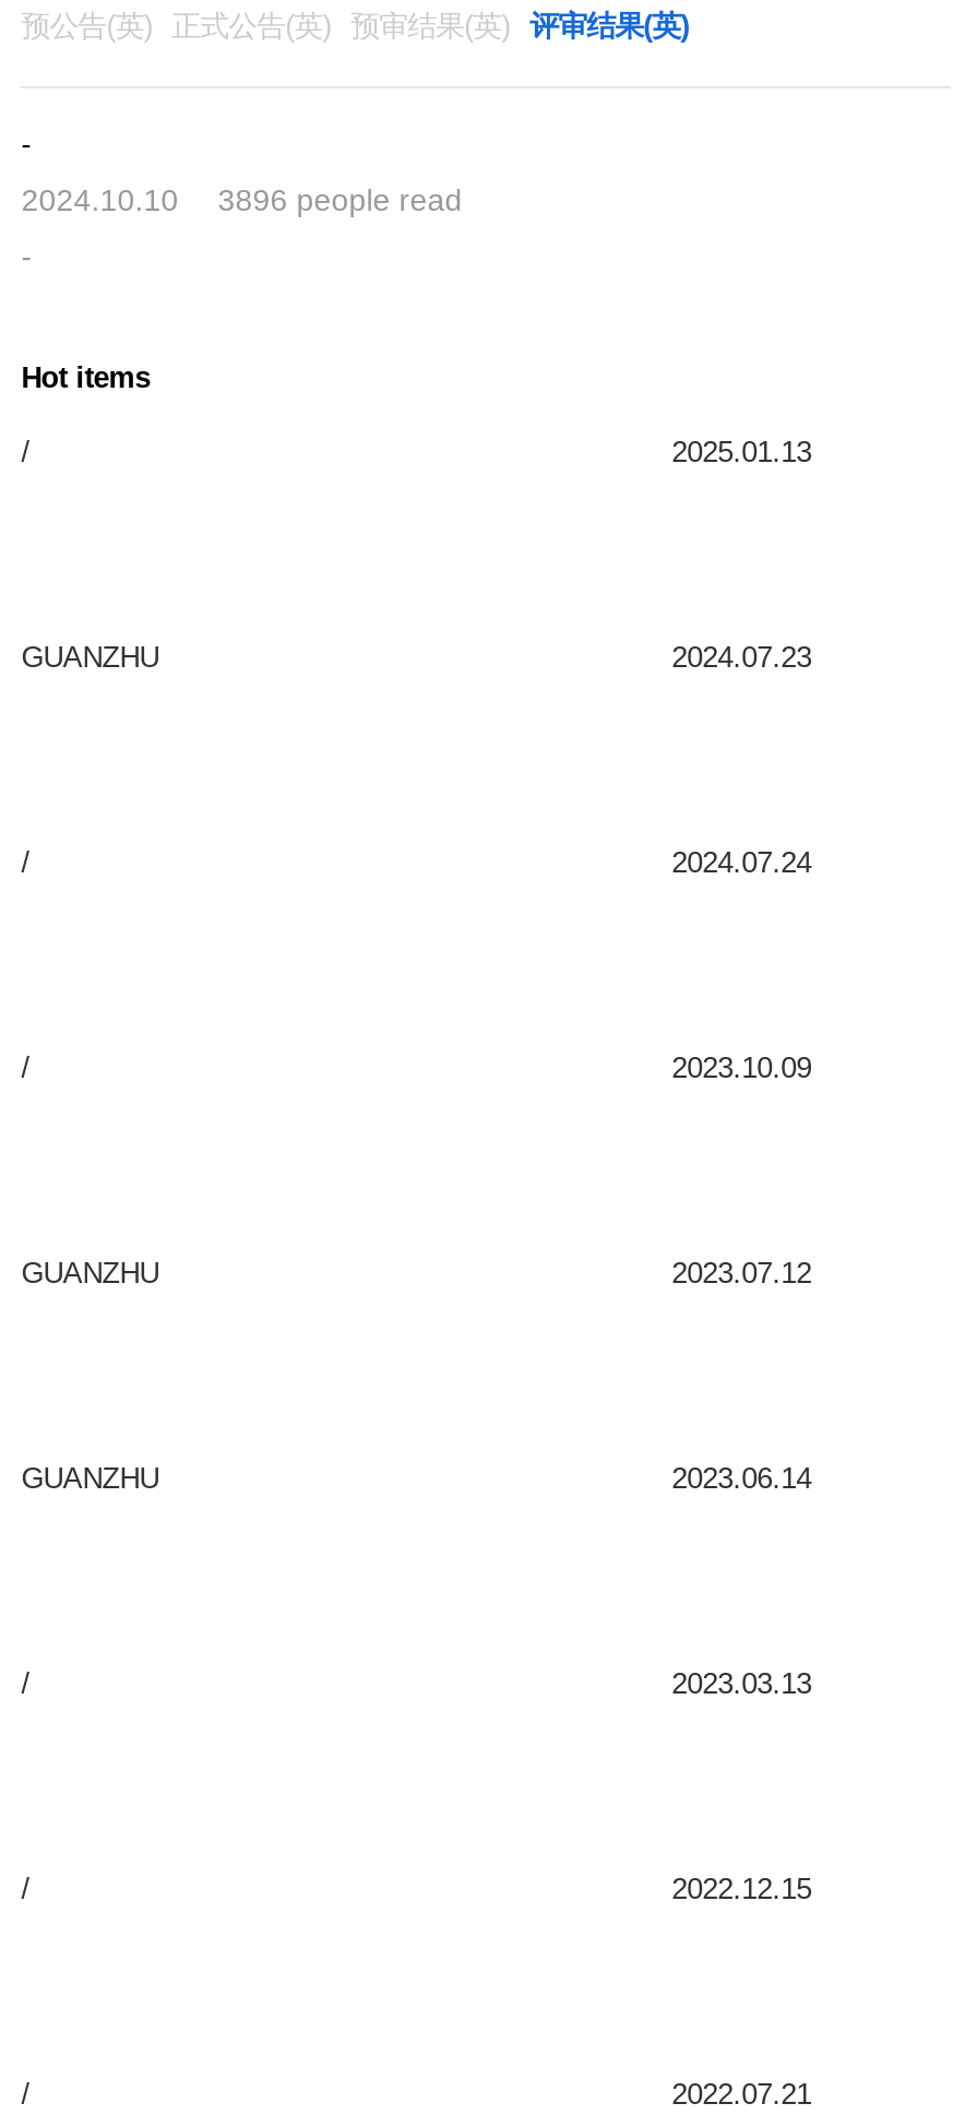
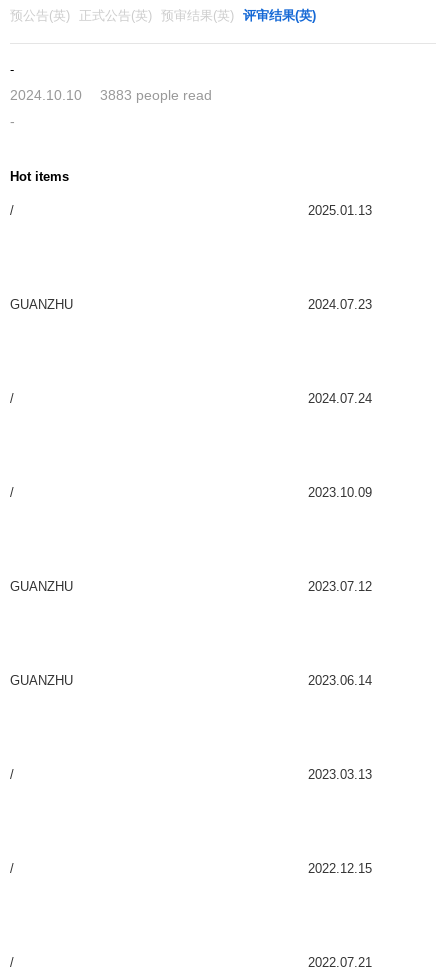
[21,182,462,217] 2024.10.10 3896 people read -> [10,87,212,103] 2024.10.10 3883 people read

